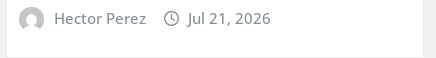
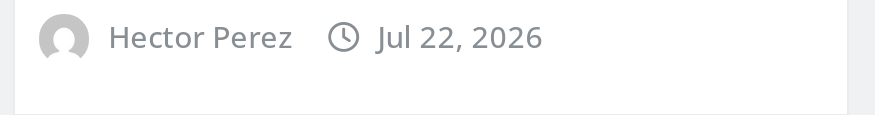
[188,8,271,28] Jul 21, 2026 -> [377,15,543,55] Jul 22, 2026

